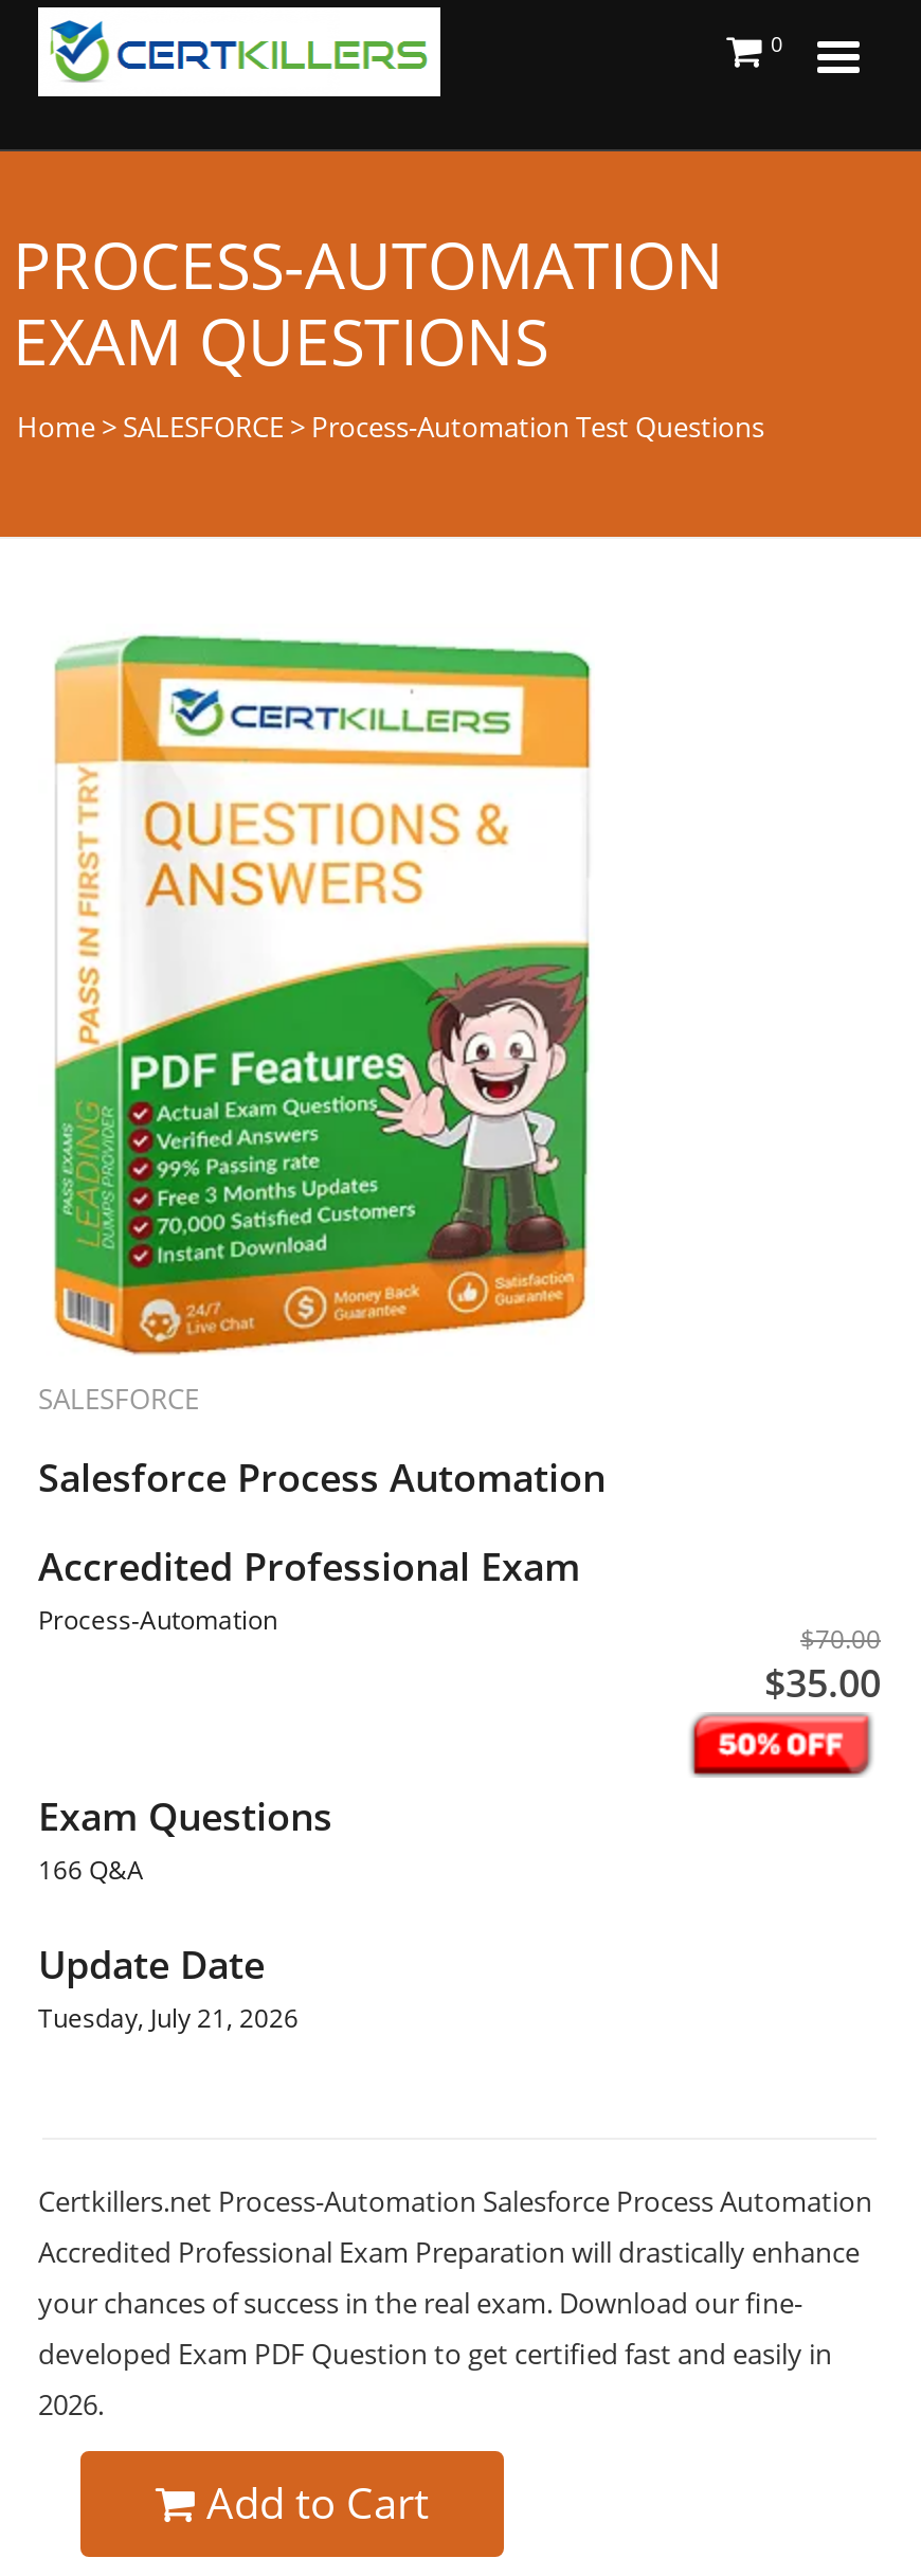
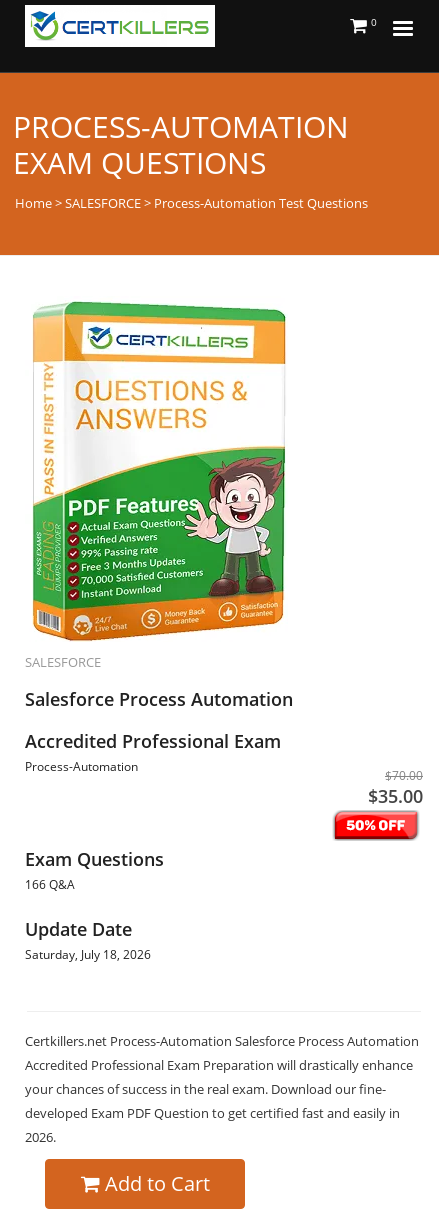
[38,2000,299,2036] Tuesday, July 21, 2026 -> [25,946,151,963] Saturday, July 18, 2026

